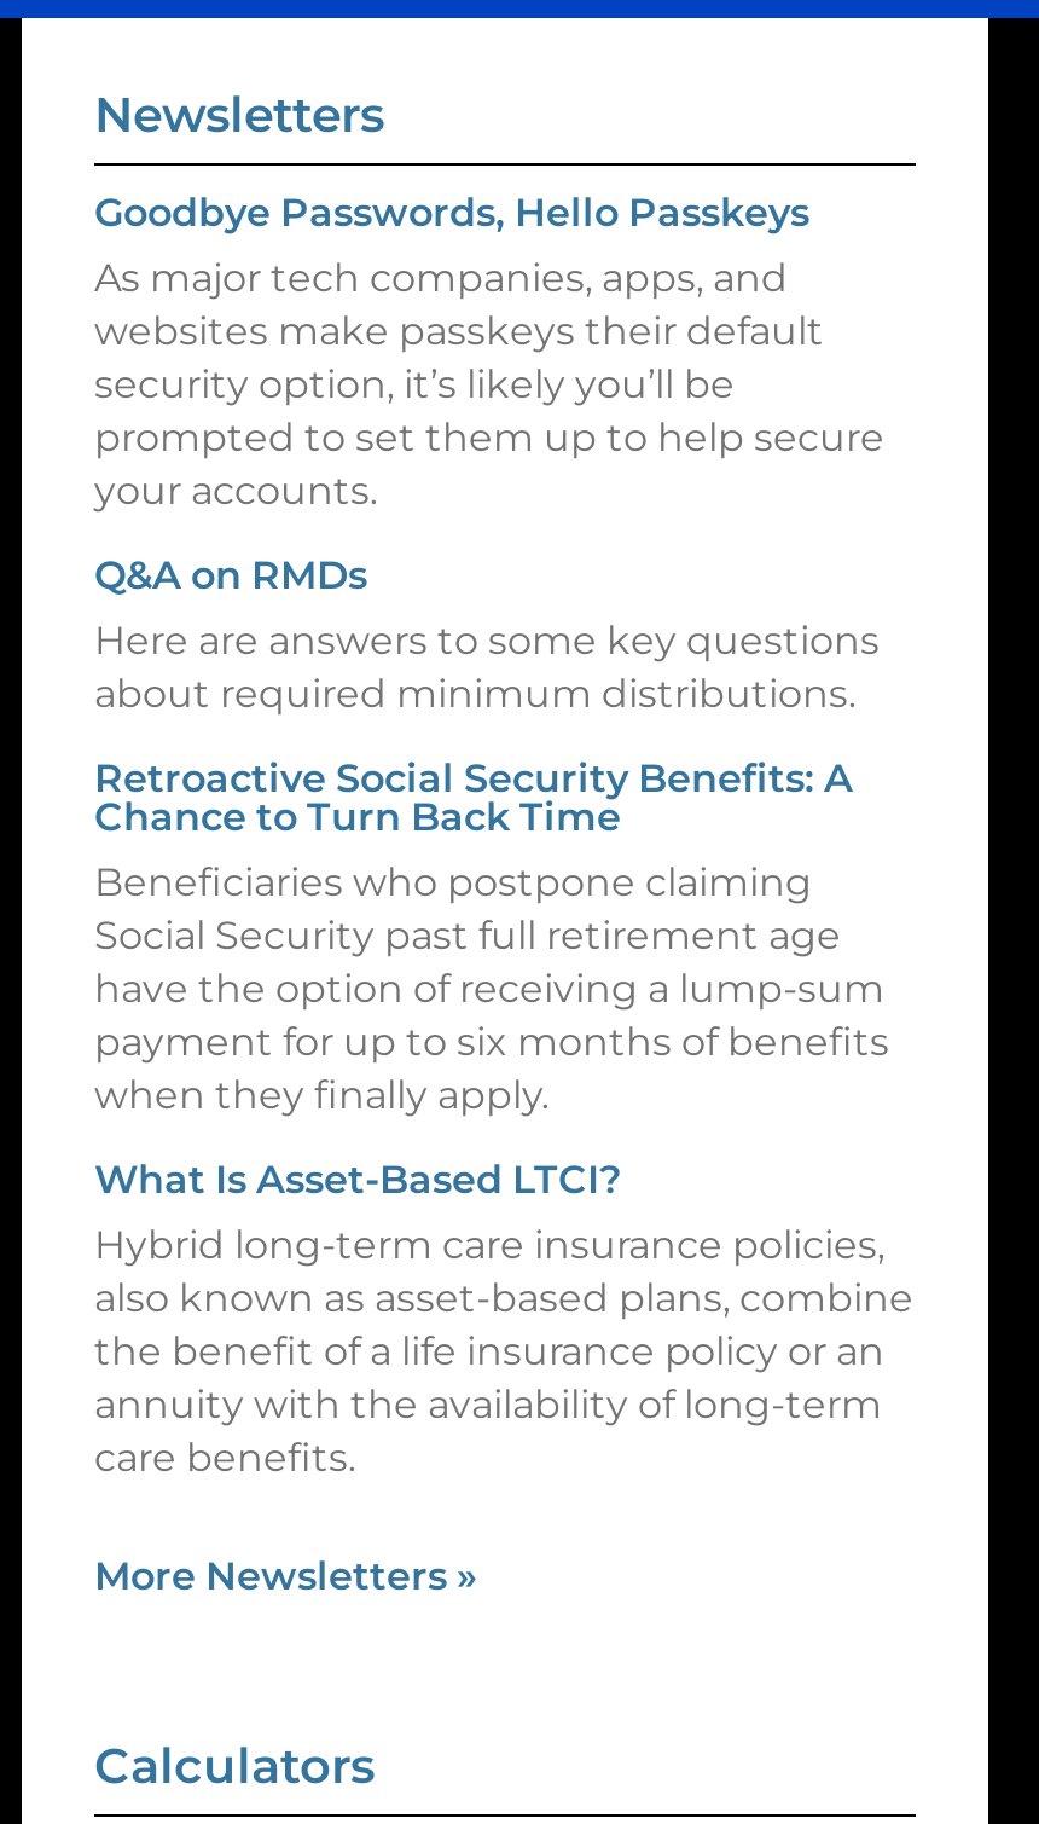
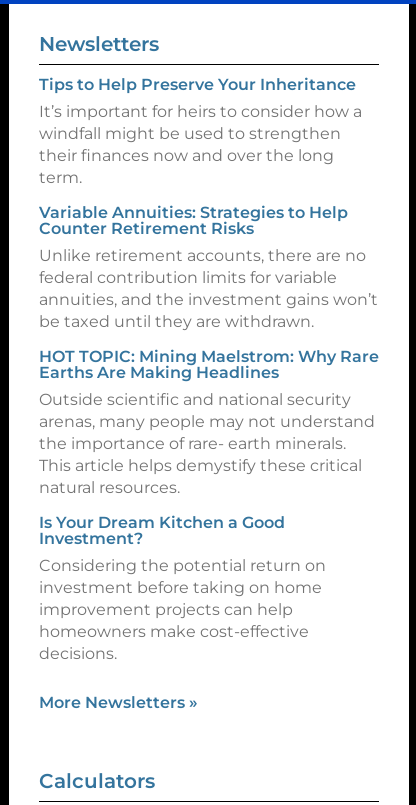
[94,189,884,513] Goodbye Passwords, Hello Passkeys | As major tech companies, apps, and | websites make passkeys their default | security option, it’s likely you’ll be | prompted to set them up to help secure | your accounts. -> [39,75,362,187] Tips to Help Preserve Your Inheritance | It’s important for heirs to consider how a | windfall might be used to strengthen | their finances now and over the long | term.
[94,551,880,716] Q&A on RMDs | Here are answers to some key questions | about required minimum distributions. -> [39,203,378,331] Variable Annuities: Strategies to Help | Counter Retirement Risks | Unlike retirement accounts, there are no | federal contribution limits for variable | annuities, and the investment gains won’t | be taxed until they are withdrawn.
[94,755,889,1117] Retroactive Social Security Benefits: A | Chance to Turn Back Time | Beneficiaries who postpone claiming | Social Security past full retirement age | have the option of receiving a lump-sum | payment for up to six months of benefits | when they finally apply. -> [39,347,379,497] HOT TOPIC: Mining Maelstrom: Why Rare | Earths Are Making Headlines | Outside scientific and national security | arenas, many people may not understand | the importance of rare- earth minerals. | This article helps demystify these critical | natural resources.
[94,1156,913,1480] What Is Asset-Based LTCI? | Hybrid long-term care insurance policies, | also known as asset-based plans, combine | the benefit of a life insurance policy or an | annuity with the availability of long-term | care benefits. -> [39,513,326,663] Is Your Dream Kitchen a Good | Investment? | Considering the potential return on | investment before taking on home | improvement projects can help | homeowners make cost-effective | decisions.

